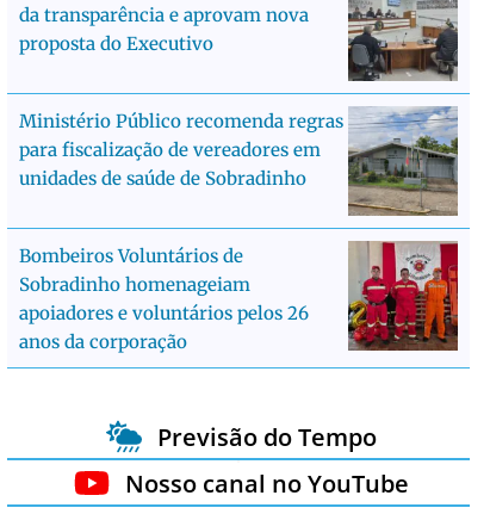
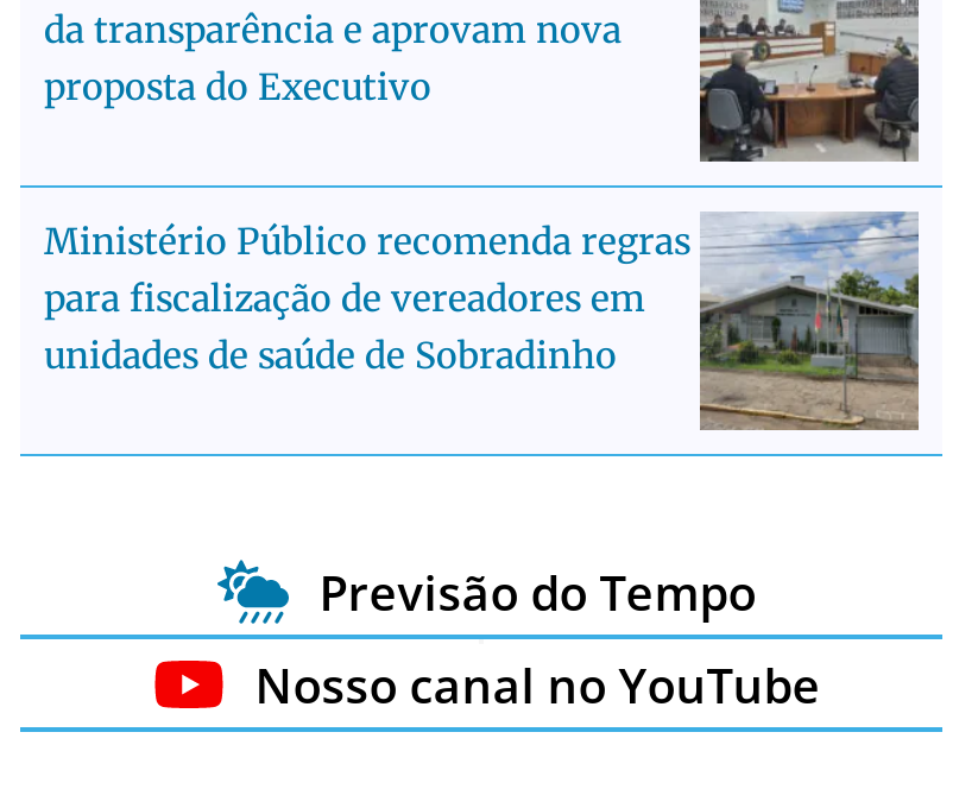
[19,240,459,353] [image] | Bombeiros Voluntários de | Sobradinho homenageiam | apoiadores e voluntários pelos 26 | anos da corporação -> none

